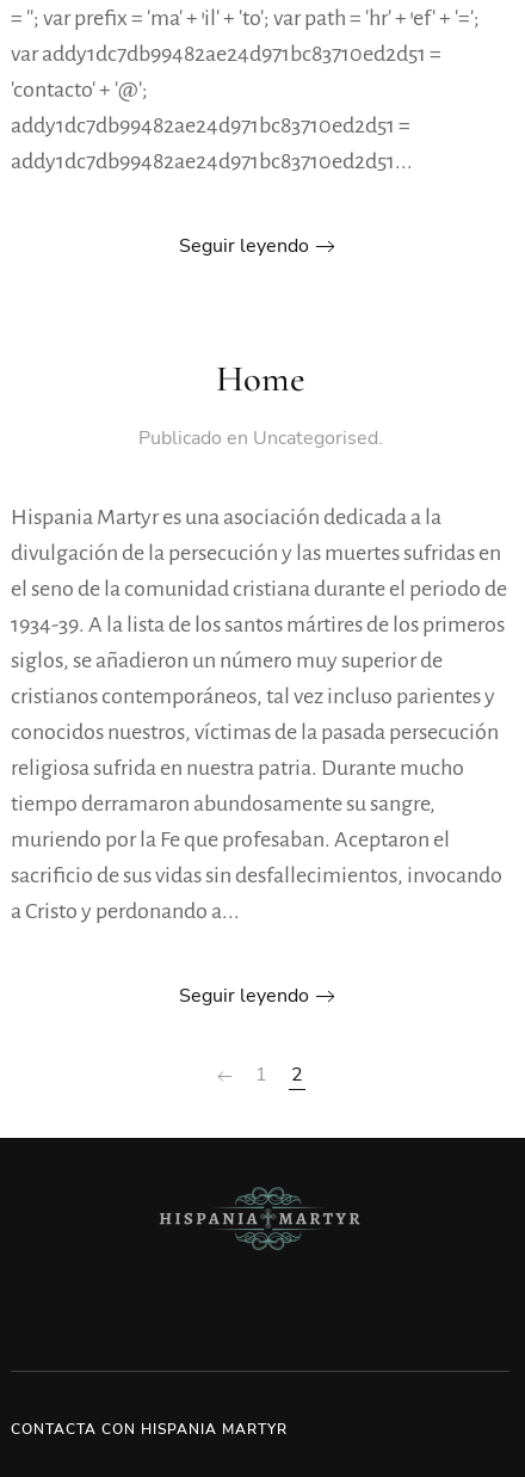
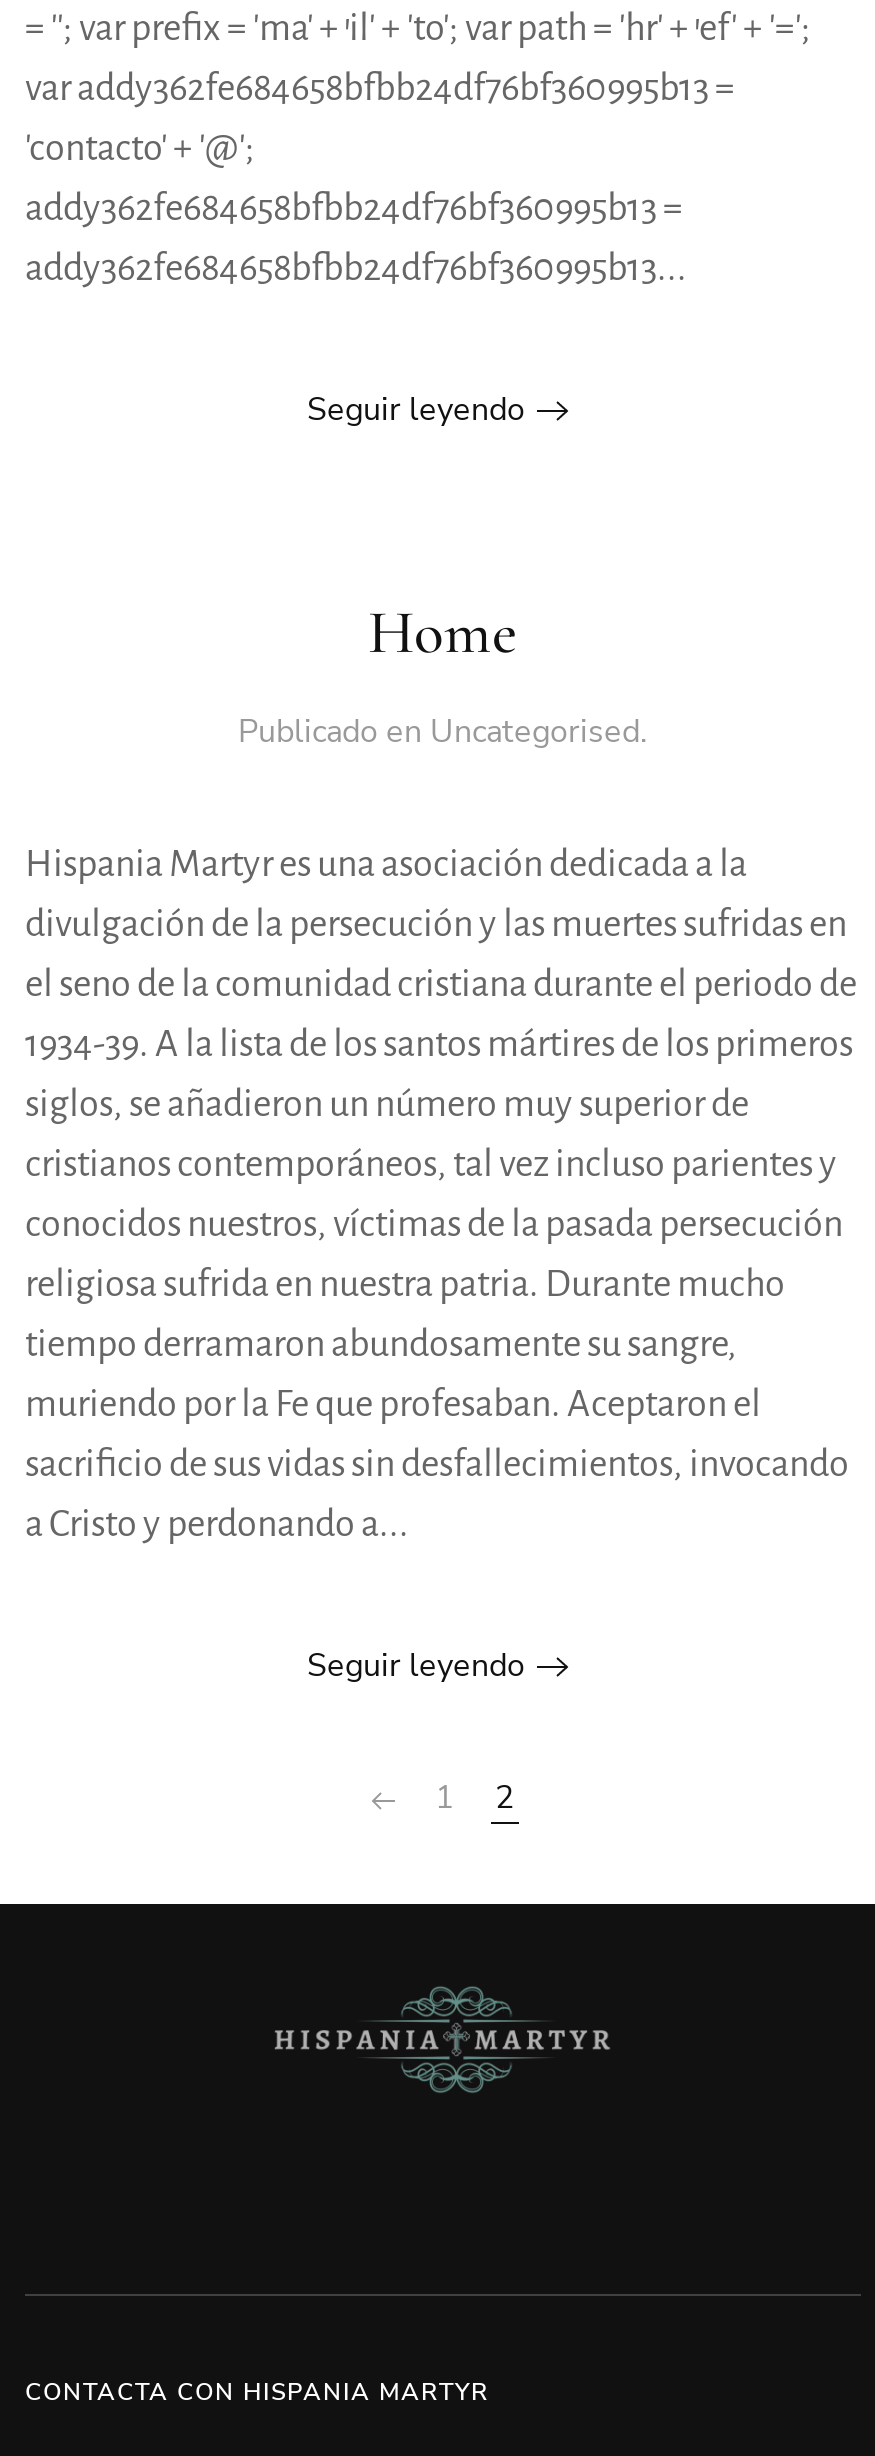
[11,42,441,66] var addy1dc7db99482ae24d971bc83710ed2d51 = -> [25,68,735,108] var addy362fe684658bfbb24df76bf360995b13 =
[11,113,410,137] addy1dc7db99482ae24d971bc83710ed2d51 = -> [25,188,683,228] addy362fe684658bfbb24df76bf360995b13 =
[11,149,413,173] addy1dc7db99482ae24d971bc83710ed2d51... -> [25,248,687,288] addy362fe684658bfbb24df76bf360995b13...

